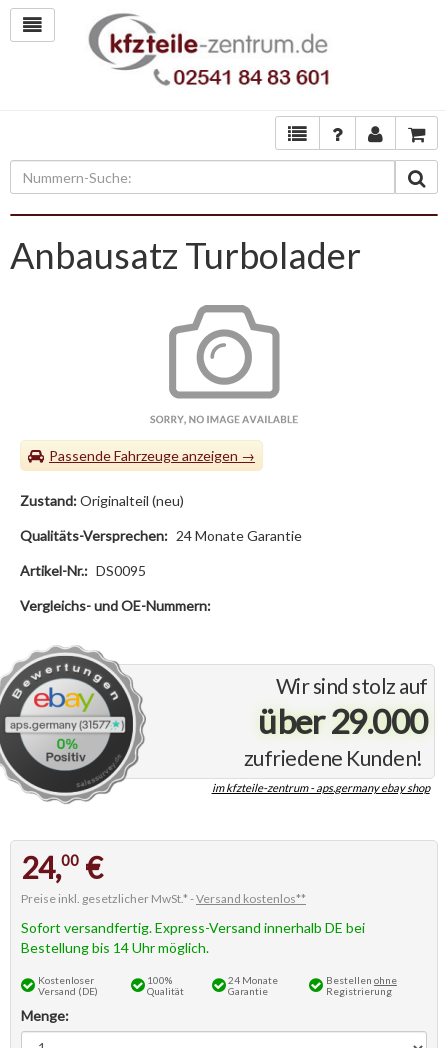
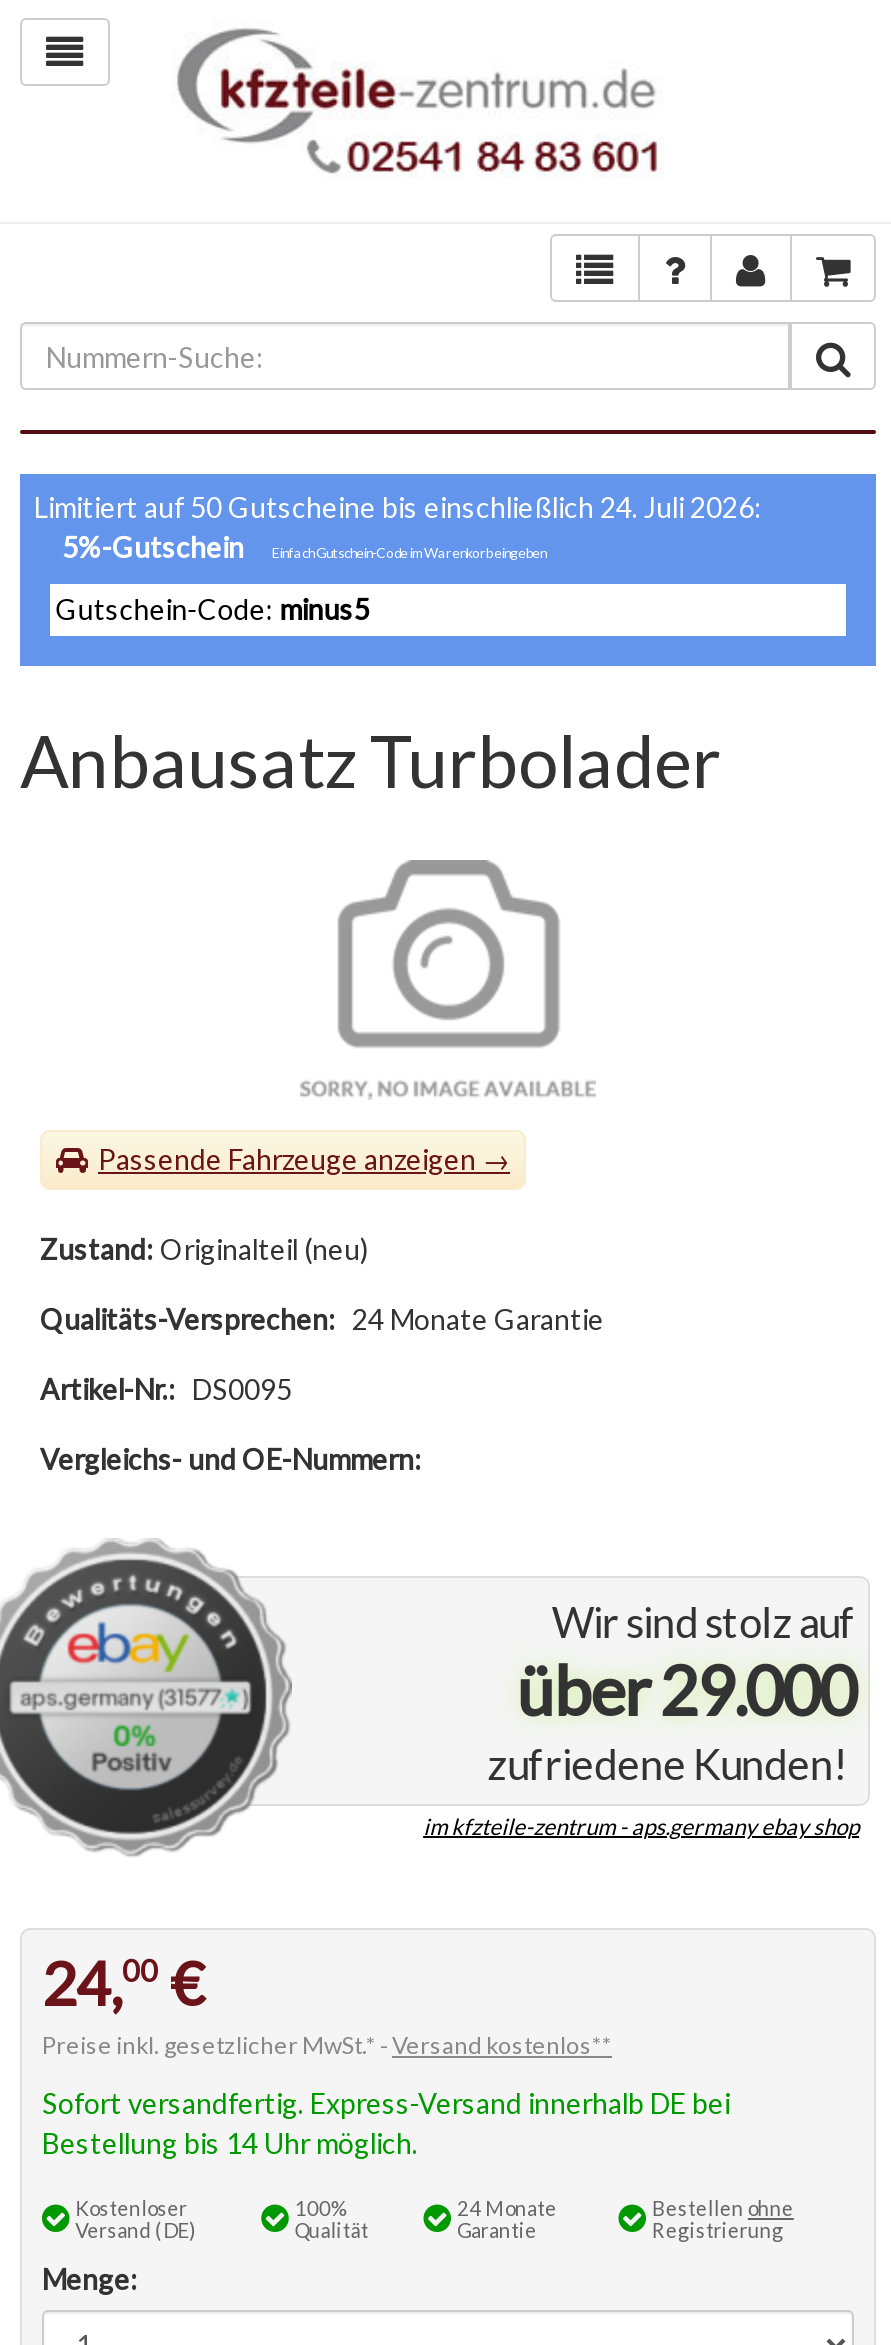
none -> [18,472,878,682] [image] | Limitiert auf 50 Gutscheine bis einschließlich 24. Juli 2026: | 5%-Gutschein | Gutschein-Code: minus5

